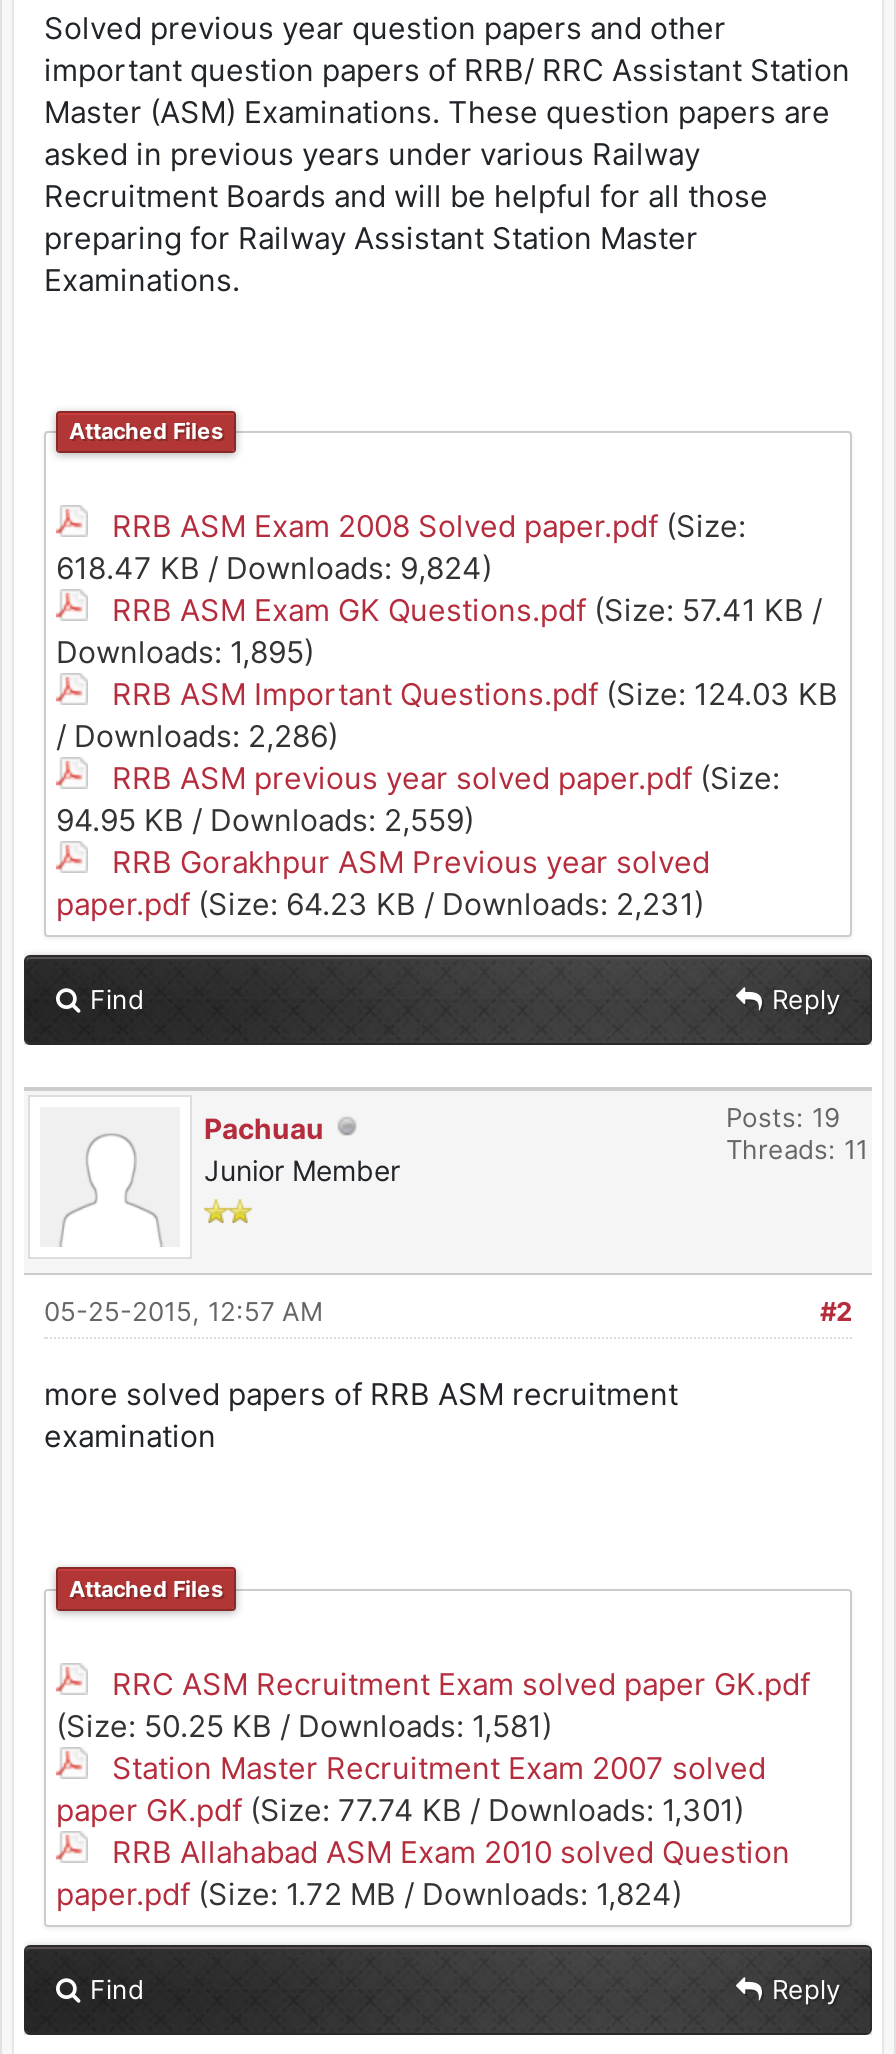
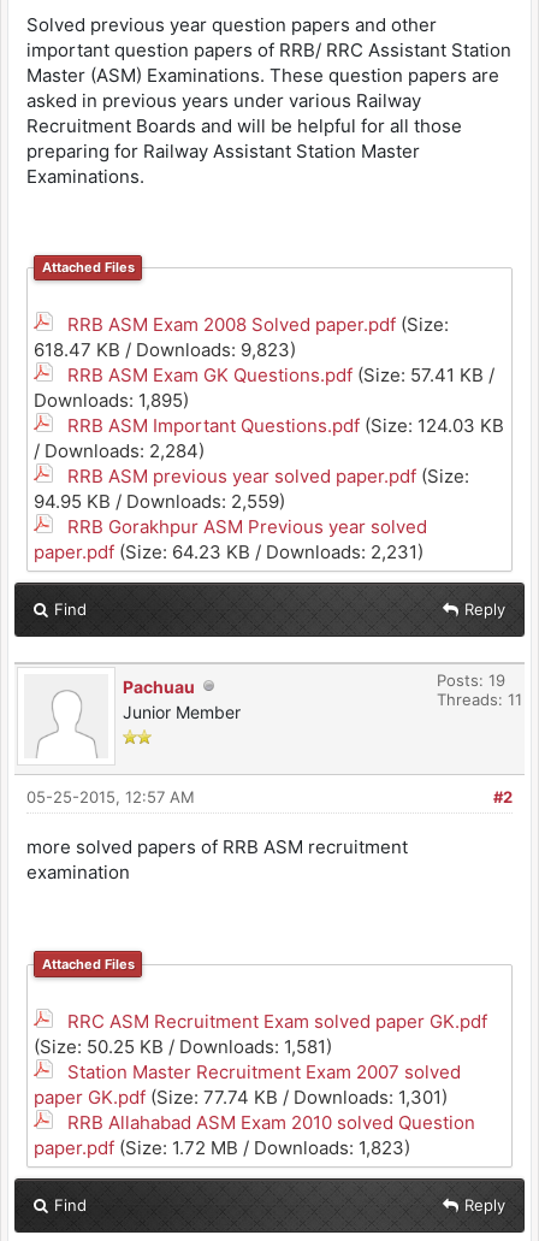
[56,550,500,588] 618.47 KB / Downloads: 9,824) -> [34,339,301,362] 618.47 KB / Downloads: 9,823)
[56,718,346,756] / Downloads: 2,286) -> [34,440,209,463] / Downloads: 2,284)
[56,1875,682,1913] paper.pdf (Size: 1.72 MB / Downloads: 1,824) -> [34,1136,410,1159] paper.pdf (Size: 1.72 MB / Downloads: 1,823)

